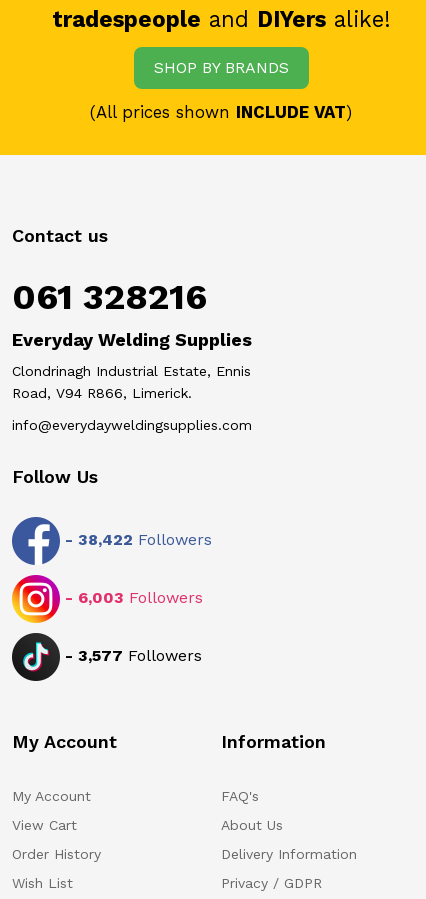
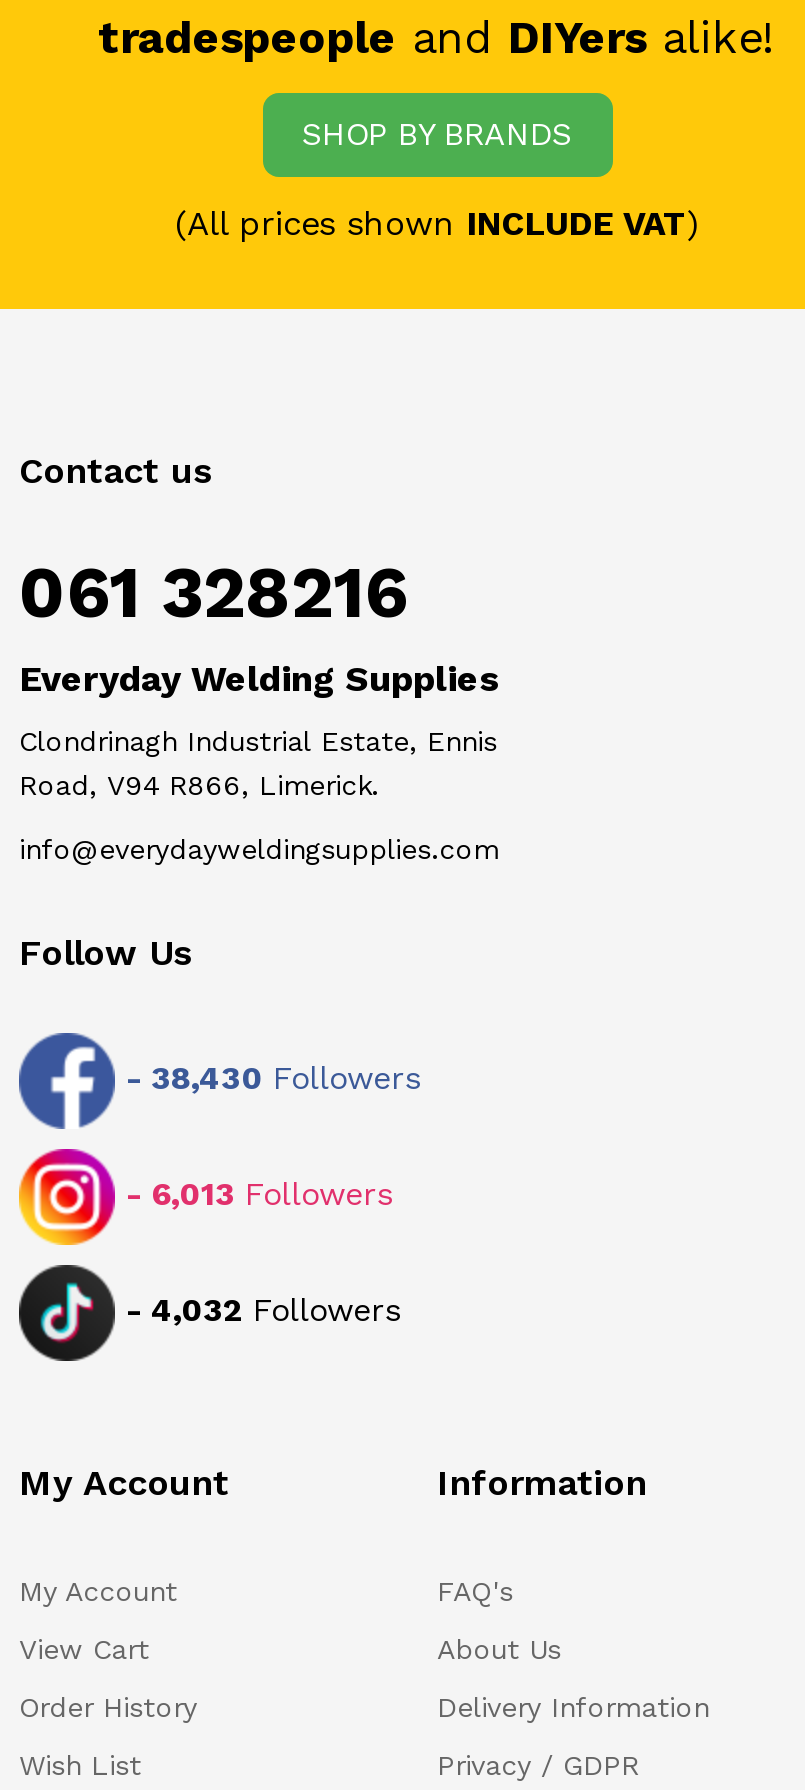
[60,530,212,549] - 38,422 Followers -> [115,1059,421,1097] - 38,430 Followers
[60,588,203,607] - 6,003 Followers -> [115,1175,393,1213] - 6,013 Followers
[60,646,202,665] - 3,577 Followers -> [115,1291,401,1329] - 4,032 Followers

